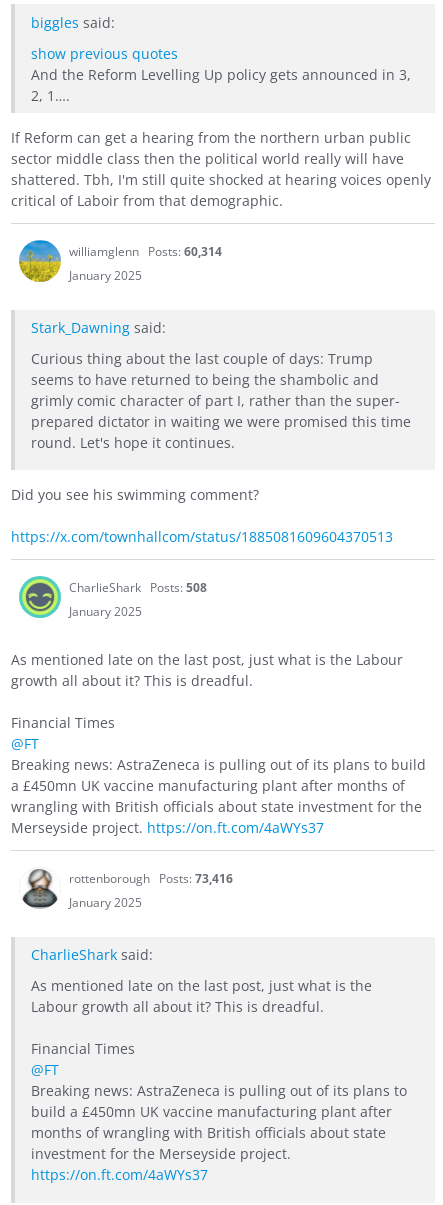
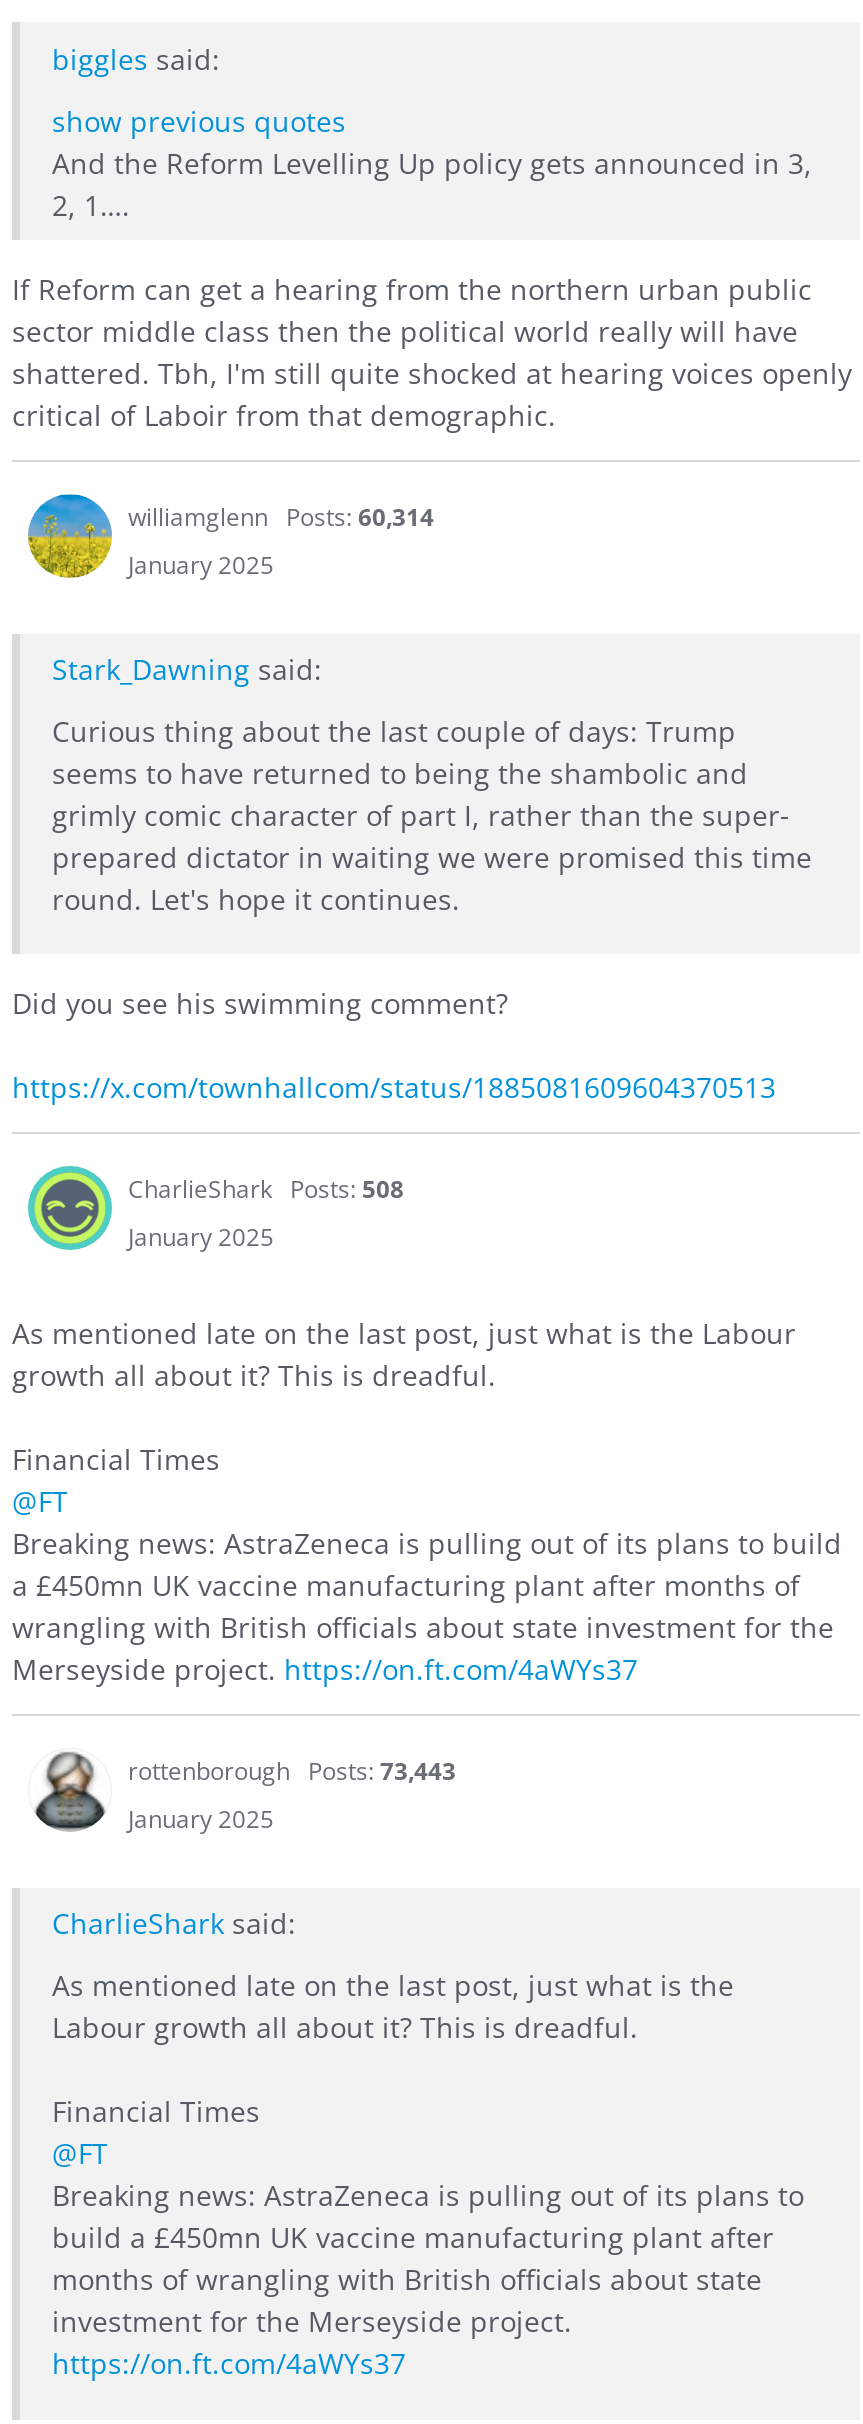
[69,870,233,887] rottenborough Posts: 73,416 -> [128,1755,456,1789] rottenborough Posts: 73,443

